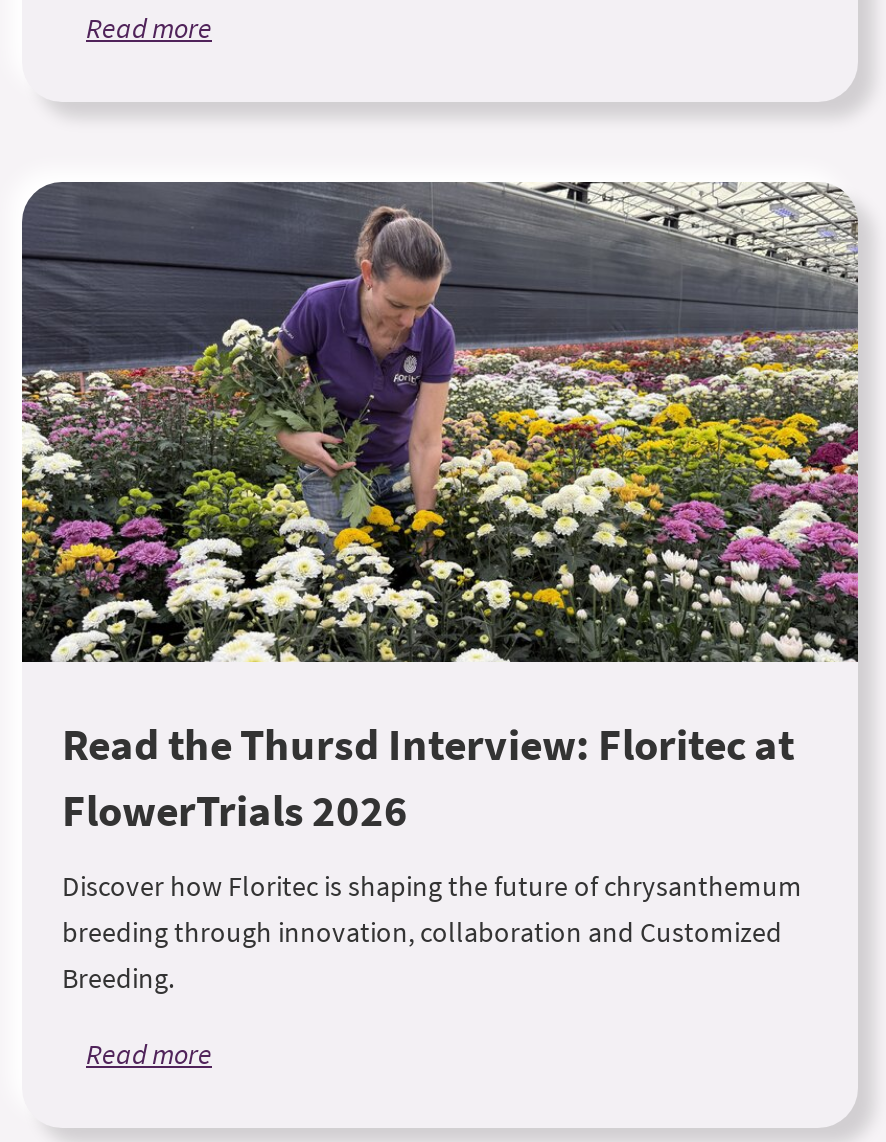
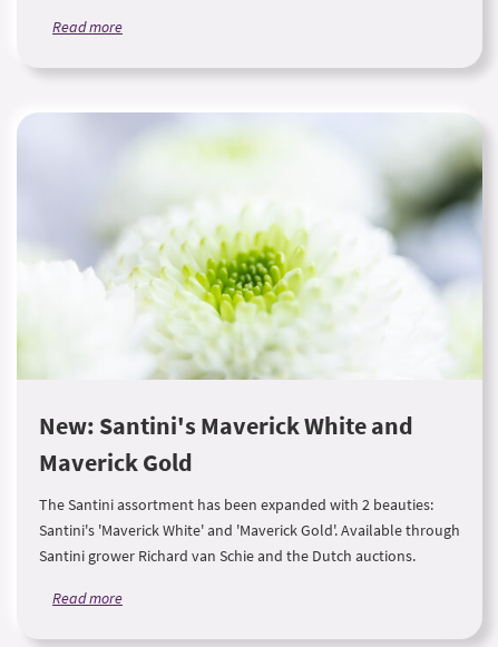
[20,180,860,840] [image] | Read the Thursd Interview: Floritec at | FlowerTrials 2026 -> [17,112,482,479] [image] | New: Santini's Maverick White and | Maverick Gold
[62,868,802,996] Discover how Floritec is shaping the future of chrysanthemum | breeding through innovation, collaboration and Customized | Breeding. -> [39,494,460,566] The Santini assortment has been expanded with 2 beauties: | Santini's 'Maverick White' and 'Maverick Gold'. Available through | Santini grower Richard van Schie and the Dutch auctions.

